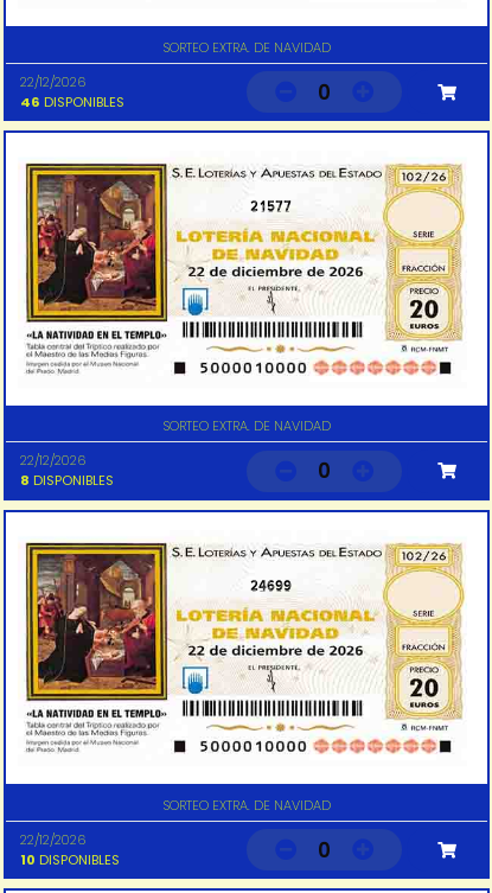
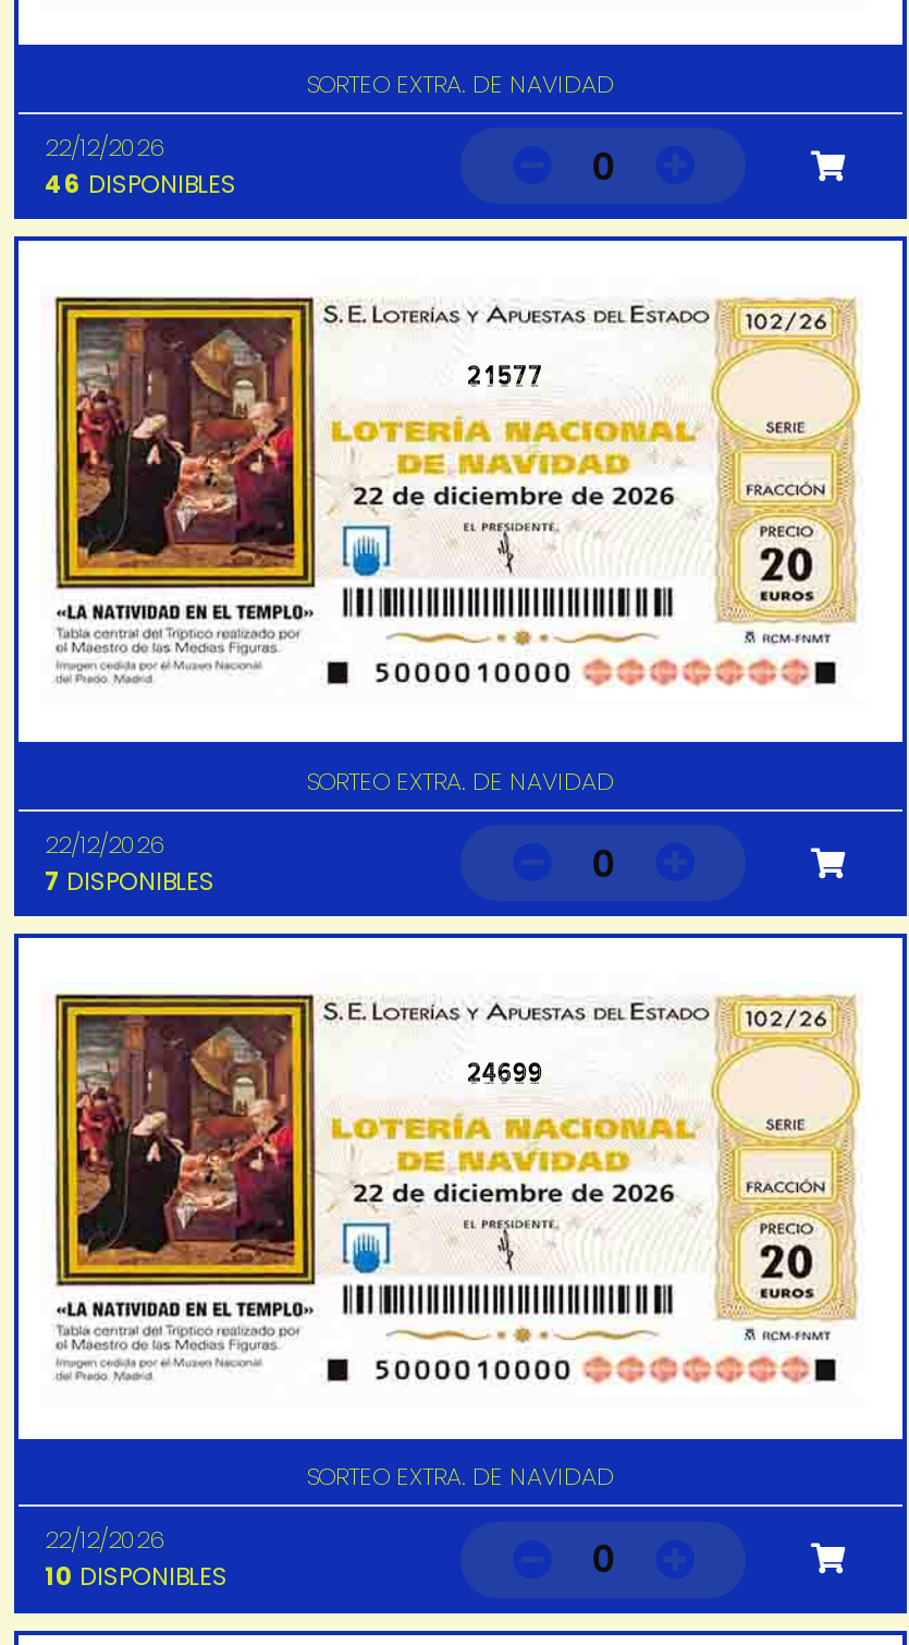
[20,471,114,490] 8 DISPONIBLES -> [45,863,214,898] 7 DISPONIBLES

